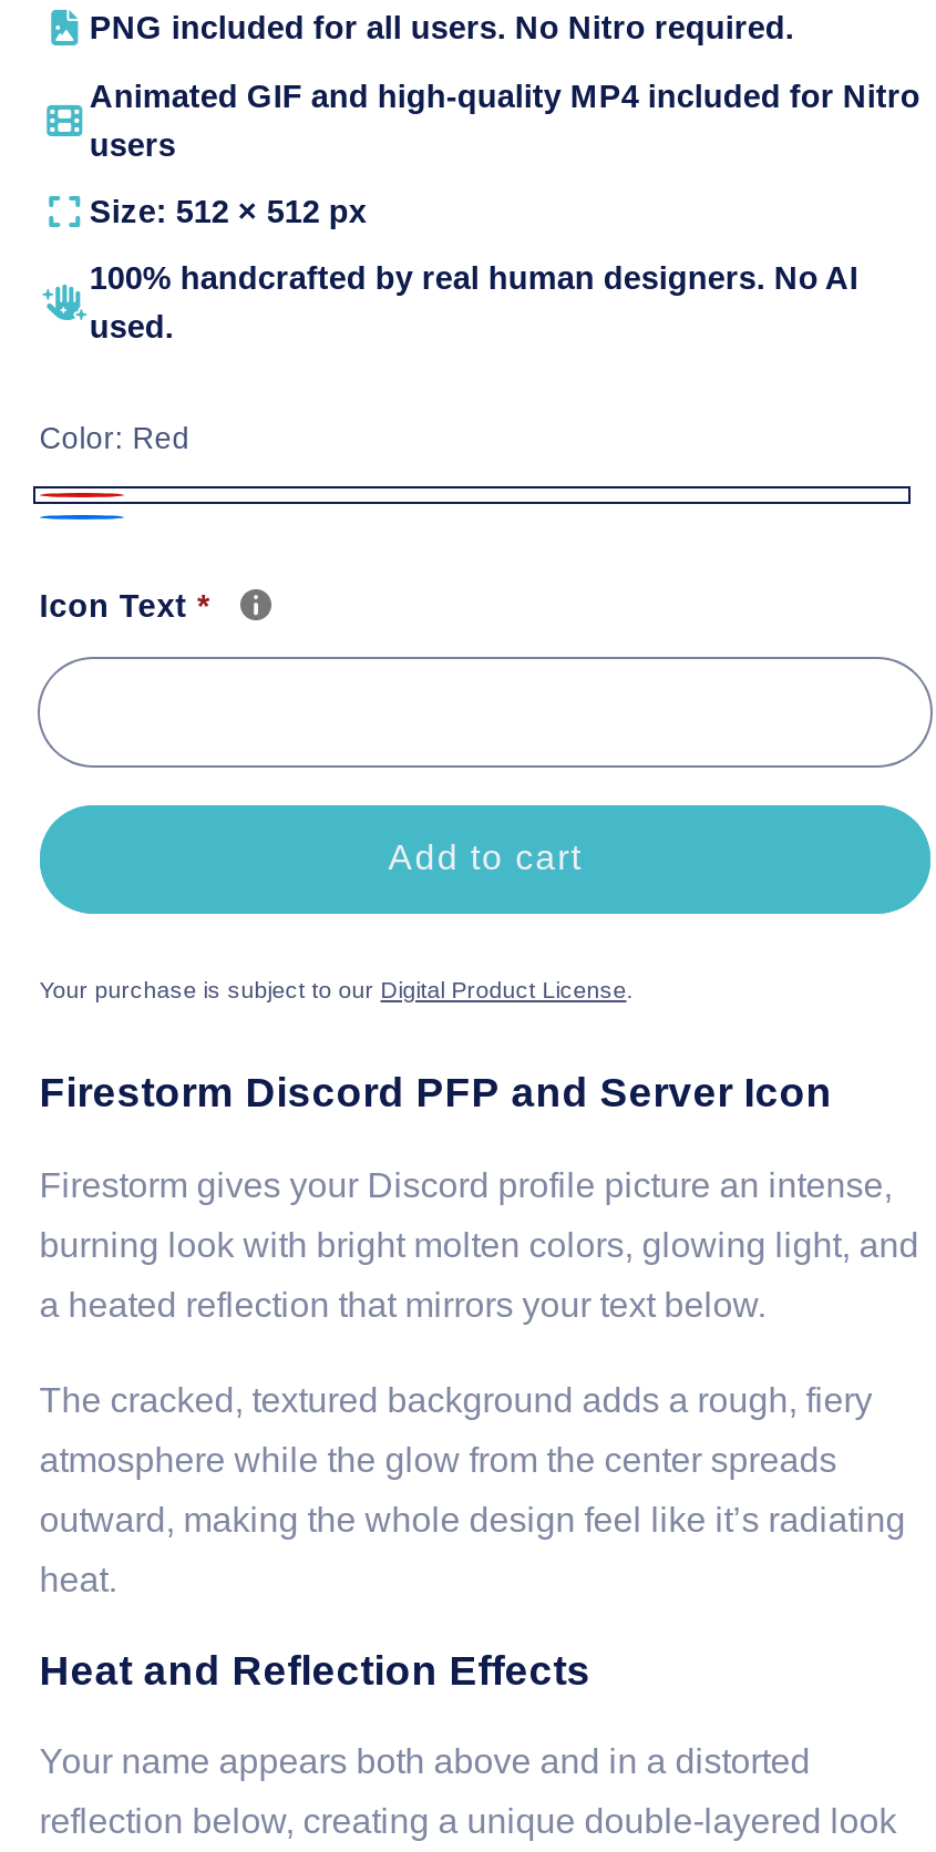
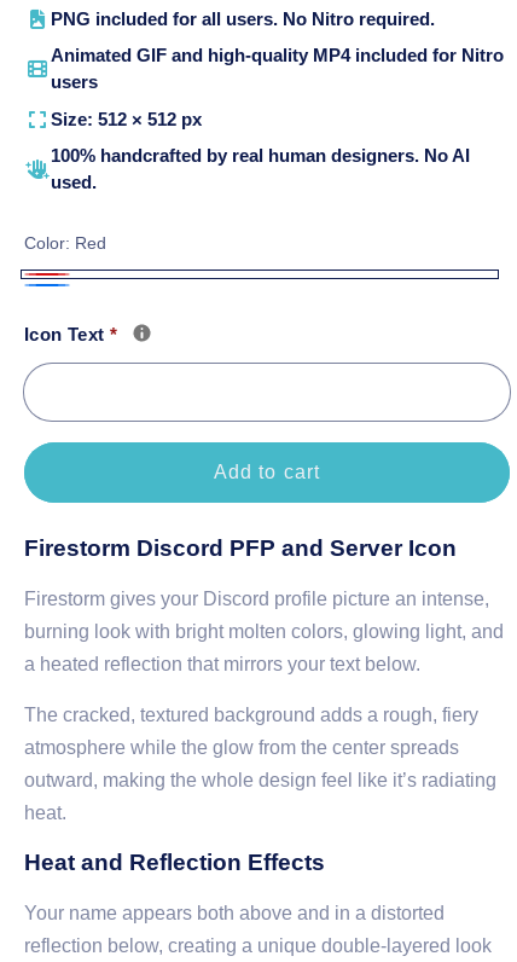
[39,977,633,1003] Your purchase is subject to our Digital Product License. -> none

